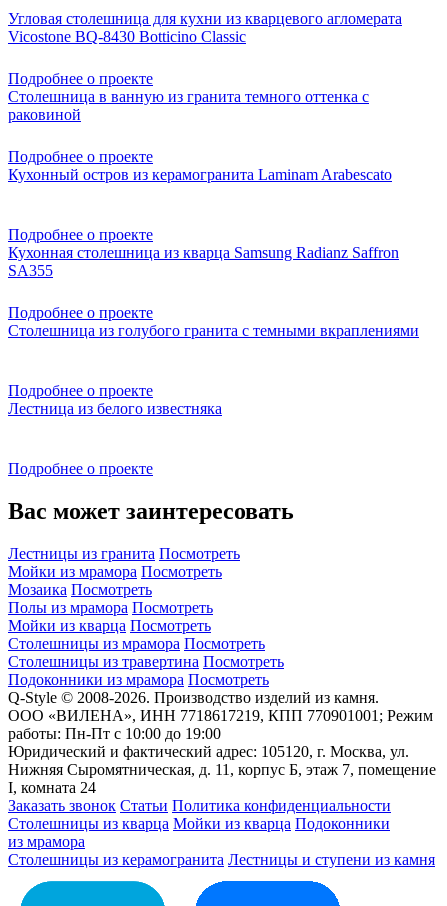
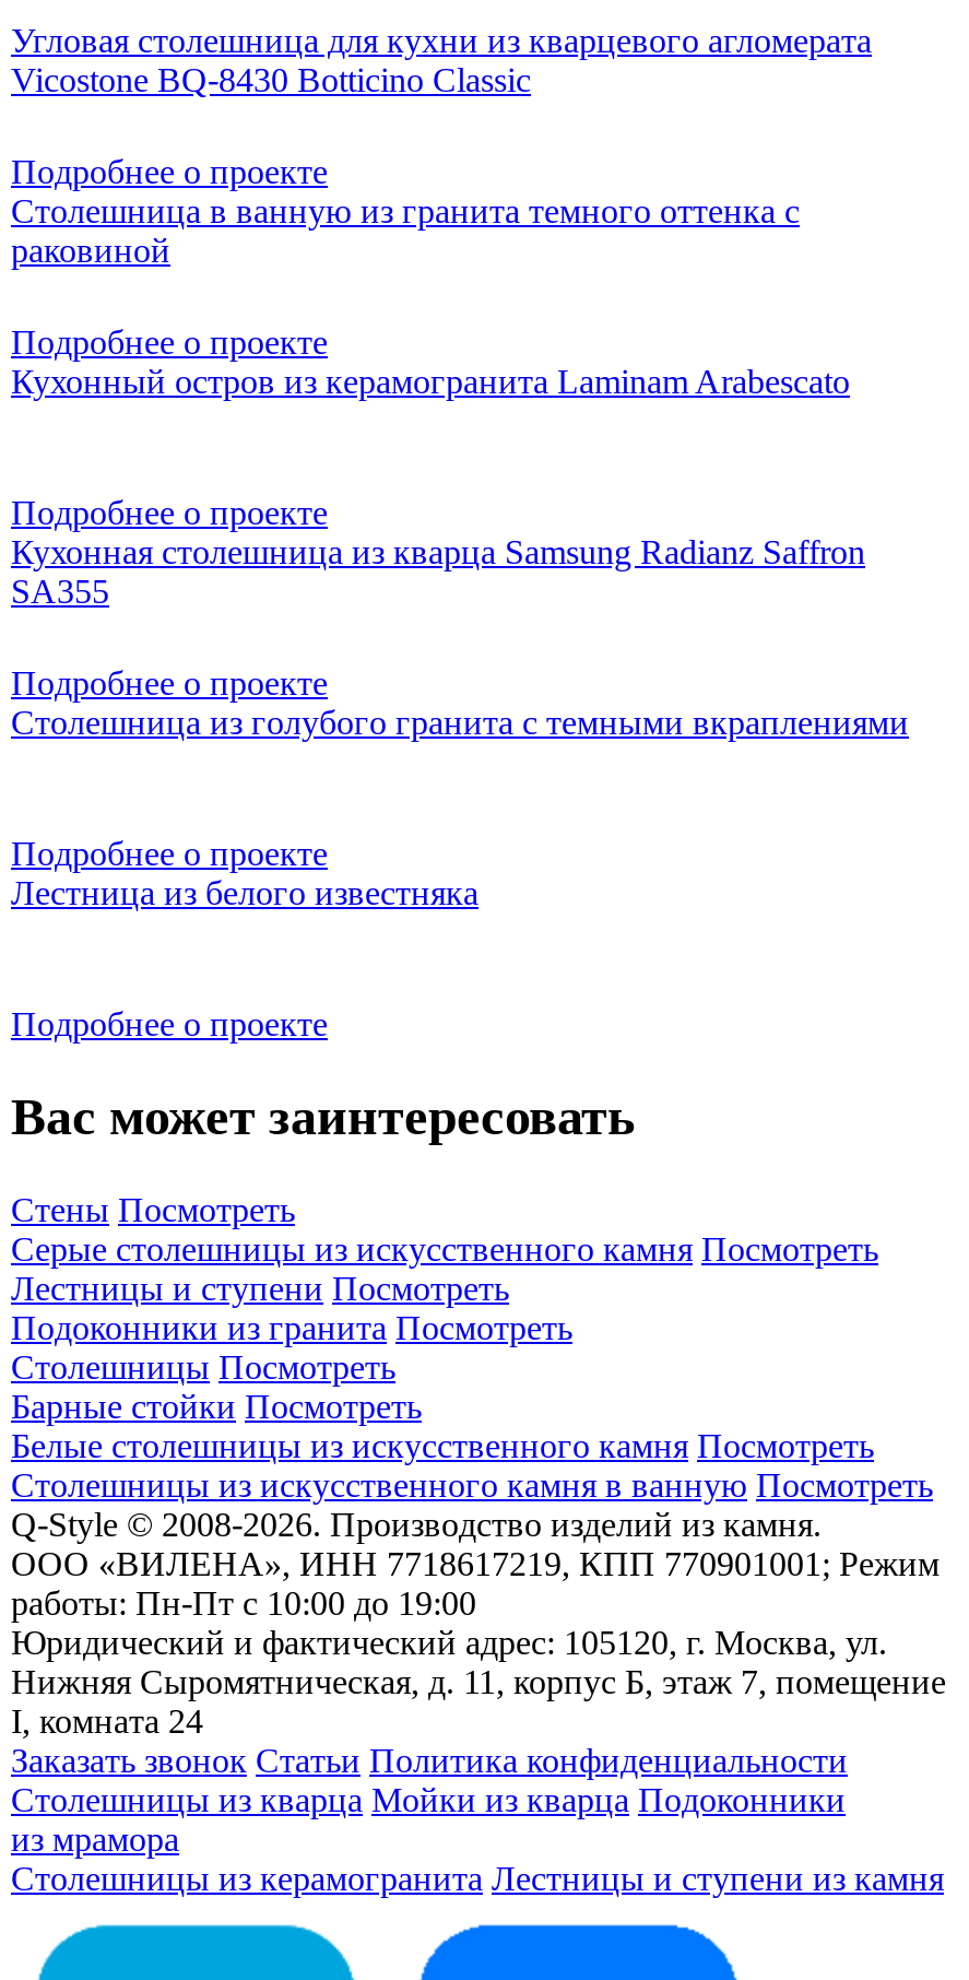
[8,545,284,688] Лестницы из гранита Посмотреть | Мойки из мрамора Посмотреть | Мозаика Посмотреть | Полы из мрамора Посмотреть | Мойки из кварца Посмотреть | Столешницы из мрамора Посмотреть | Столешницы из травертина Посмотреть | Подоконники из мрамора Посмотреть -> [11,1190,933,1503] Стены Посмотреть | Серые столешницы из искусственного камня Посмотреть | Лестницы и ступени Посмотреть | Подоконники из гранита Посмотреть | Столешницы Посмотреть | Барные стойки Посмотреть | Белые столешницы из искусственного камня Посмотреть | Столешницы из искусственного камня в ванную Посмотреть

